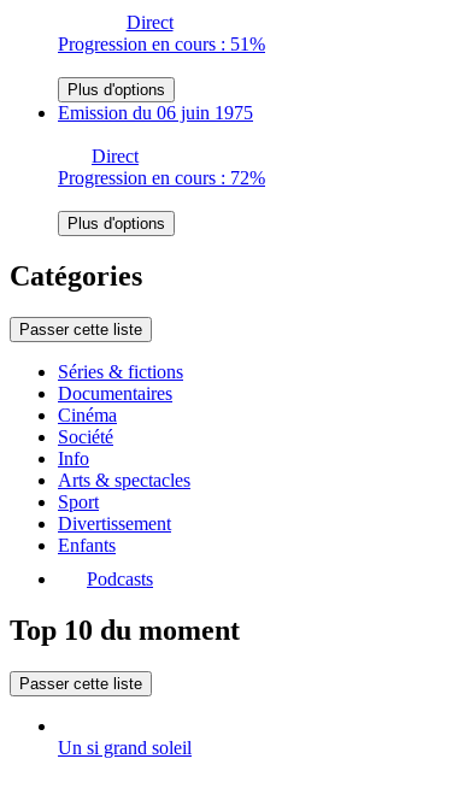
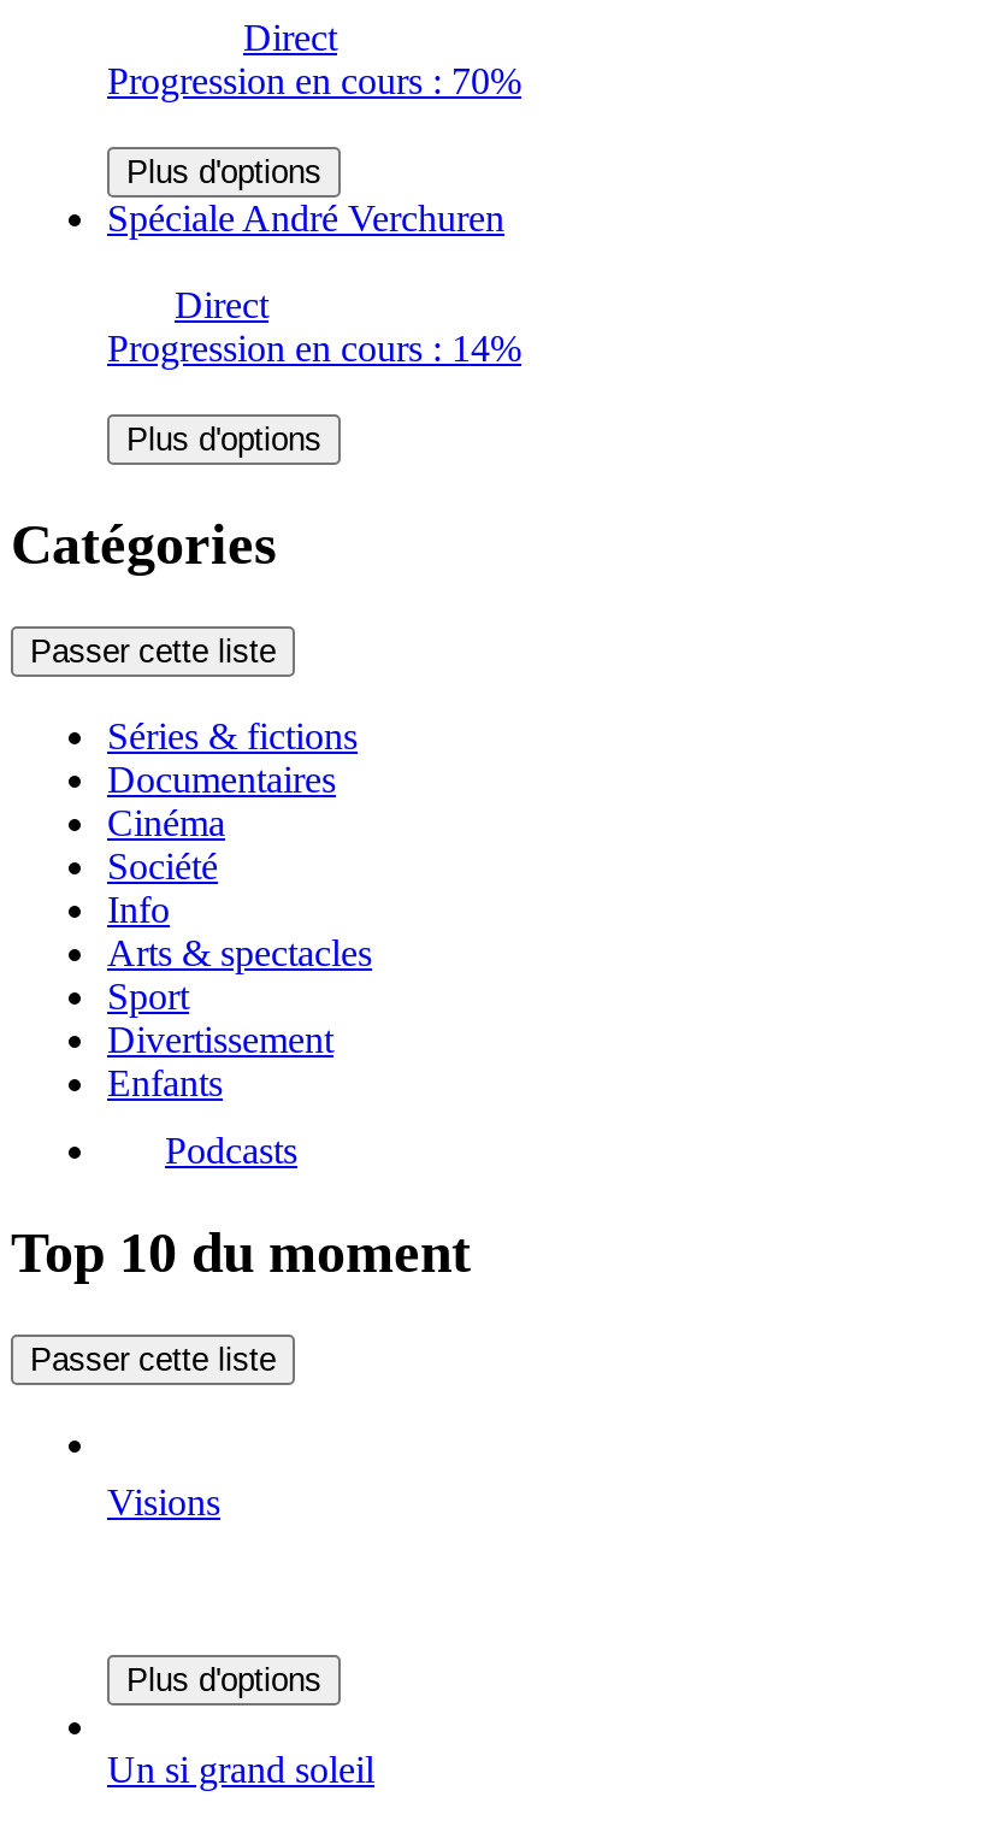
[58,34,265,54] Progression en cours : 51% -> [107,61,521,102] Progression en cours : 70%
[58,103,253,123] Emission du 06 juin 1975 -> [107,198,504,239] Spéciale André Verchuren
[58,168,265,188] Progression en cours : 72% -> [107,328,521,369] Progression en cours : 14%
none -> [107,1481,220,1522] Visions
none -> [126,1662,321,1698] Plus d'options

